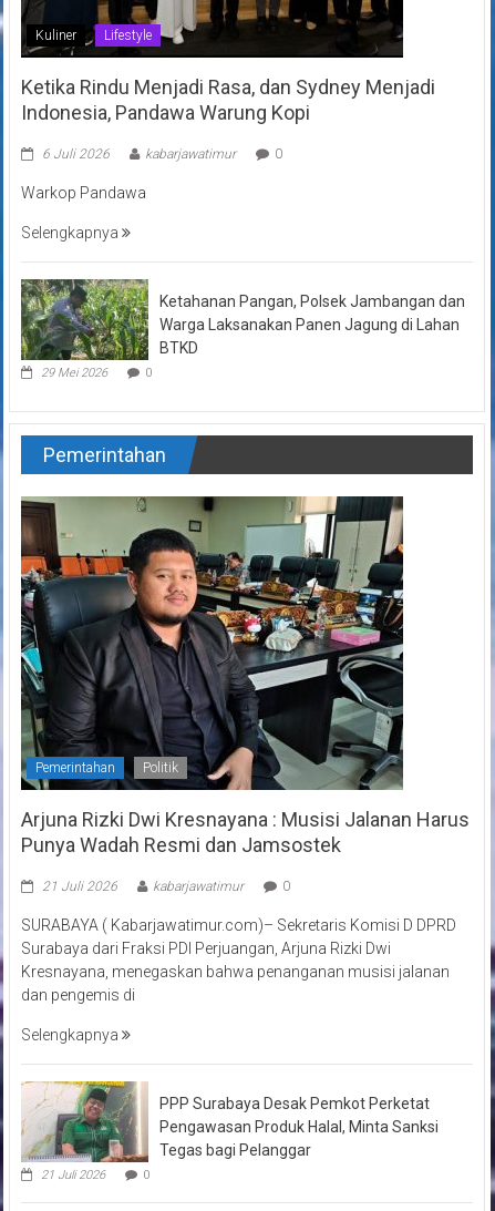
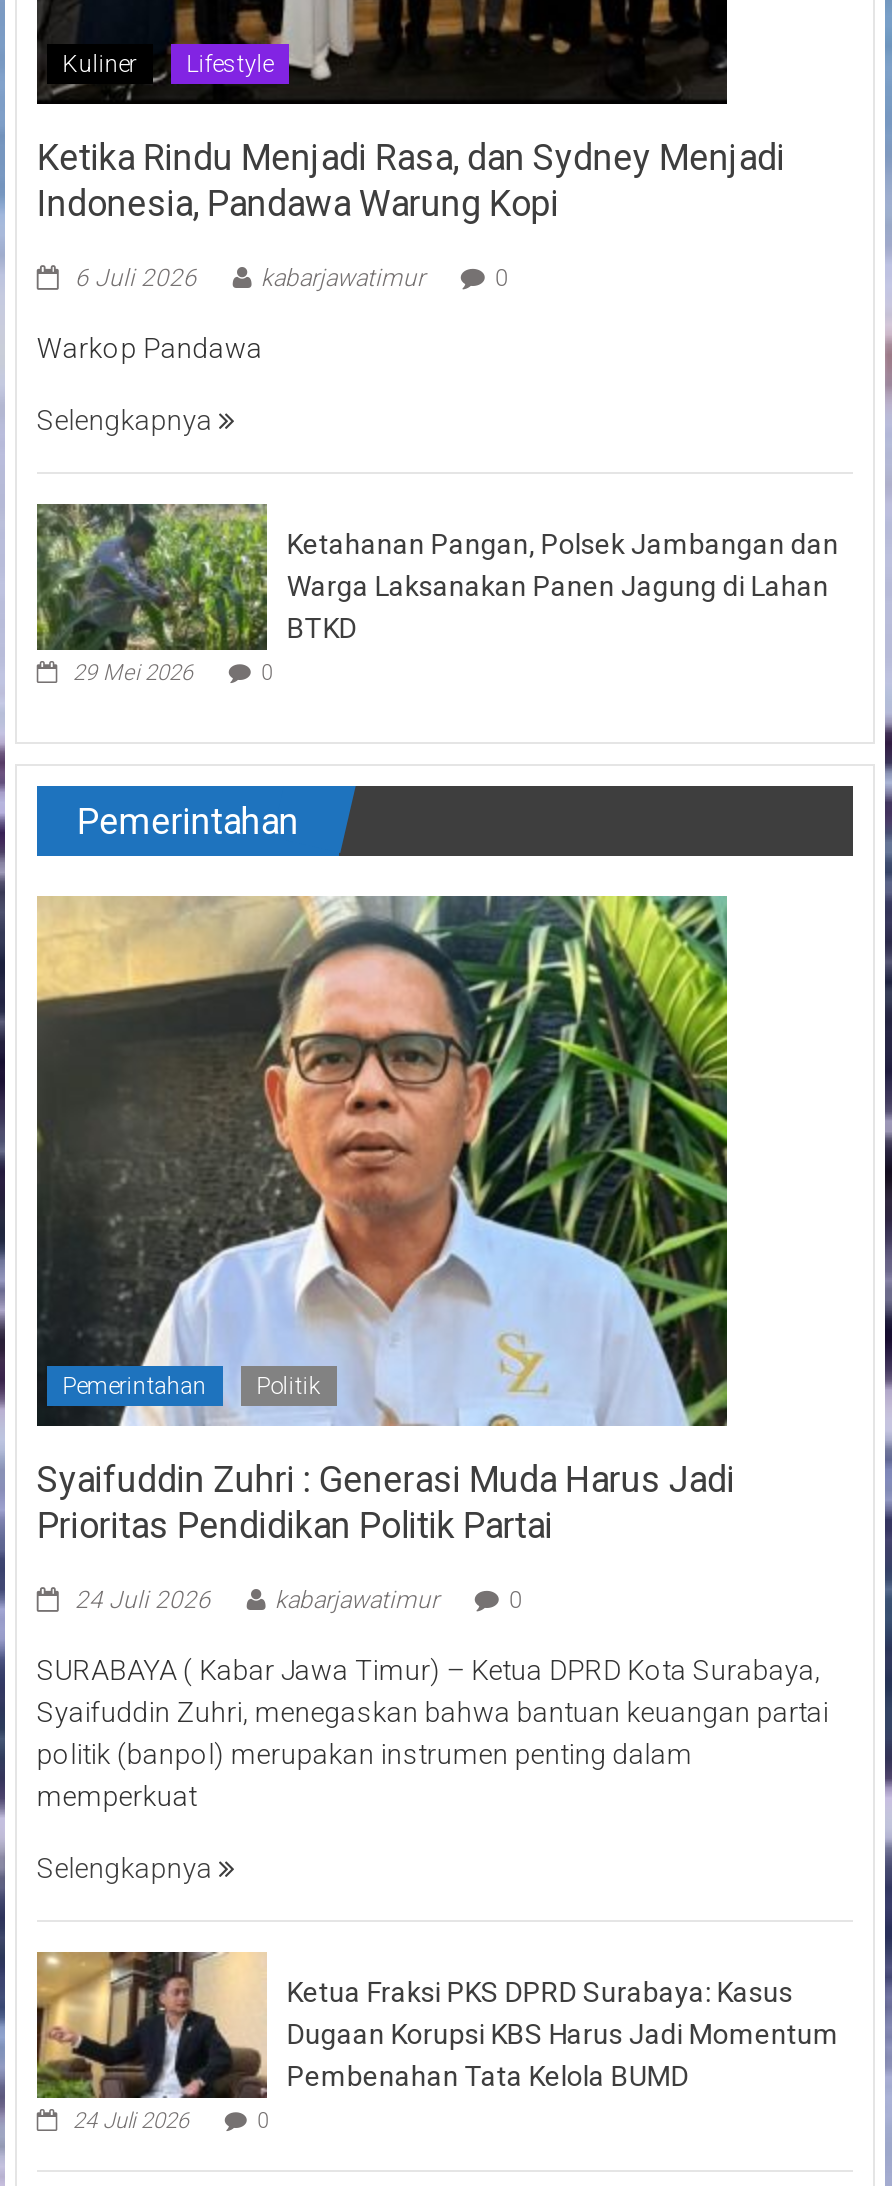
[20,495,469,856] [image] | Arjuna Rizki Dwi Kresnayana : Musisi Jalanan Harus | Punya Wadah Resmi dan Jamsostek -> [35,894,735,1545] [image] | Syaifuddin Zuhri : Generasi Muda Harus Jadi | Prioritas Pendidikan Politik Partai
[42,878,117,894] 21 Juli 2026 -> [75,1585,211,1613] 24 Juli 2026
[21,916,456,1003] SURABAYA ( Kabarjawatimur.com)– Sekretaris Komisi D DPRD | Surabaya dari Fraksi PDI Perjuangan, Arjuna Rizki Dwi | Kresnayana, menegaskan bahwa penanganan musisi jalanan | dan pengemis di -> [37,1653,829,1811] SURABAYA ( Kabar Jawa Timur) – Ketua DPRD Kota Surabaya, | Syaifuddin Zuhri, menegaskan bahwa bantuan keuangan partai | politik (banpol) merupakan instrumen penting dalam | memperkuat
[21,1080,143,1182] [image] | 21 Juli 2026 -> [35,1950,257,2133] [image] | 24 Juli 2026
[159,1094,438,1158] PPP Surabaya Desak Pemkot Perketat | Pengawasan Produk Halal, Minta Sanksi | Tegas bagi Pelanggar -> [287,1975,839,2091] Ketua Fraksi PKS DPRD Surabaya: Kasus | Dugaan Korupsi KBS Harus Jadi Momentum | Pembenahan Tata Kelola BUMD

